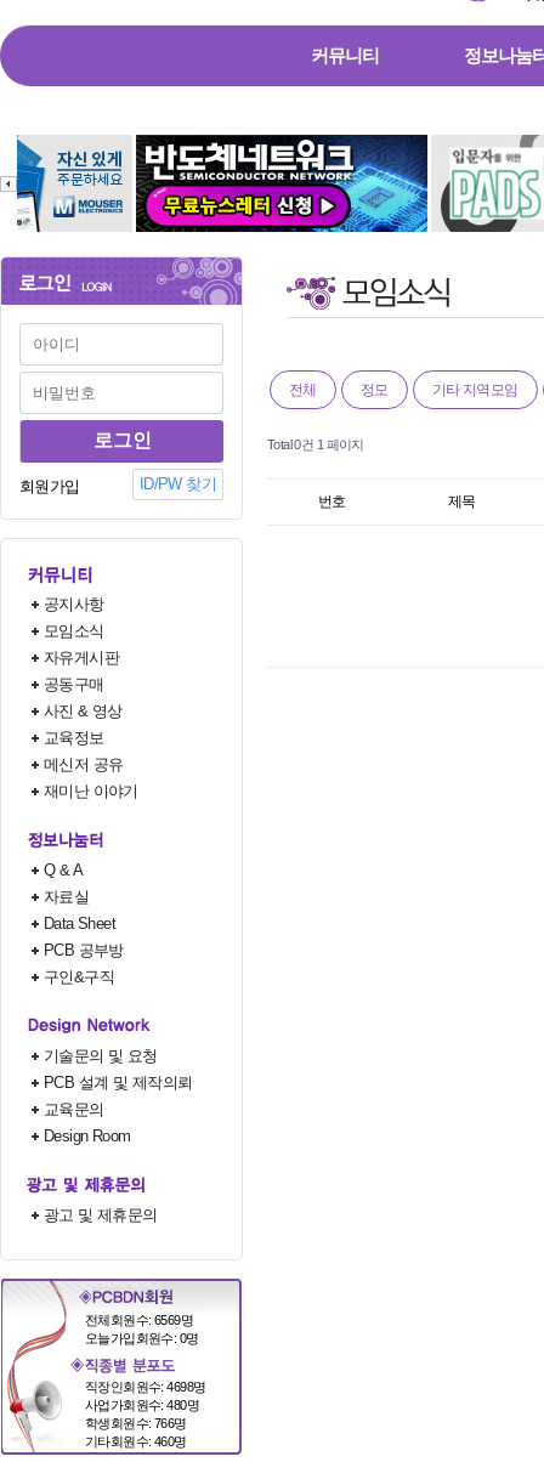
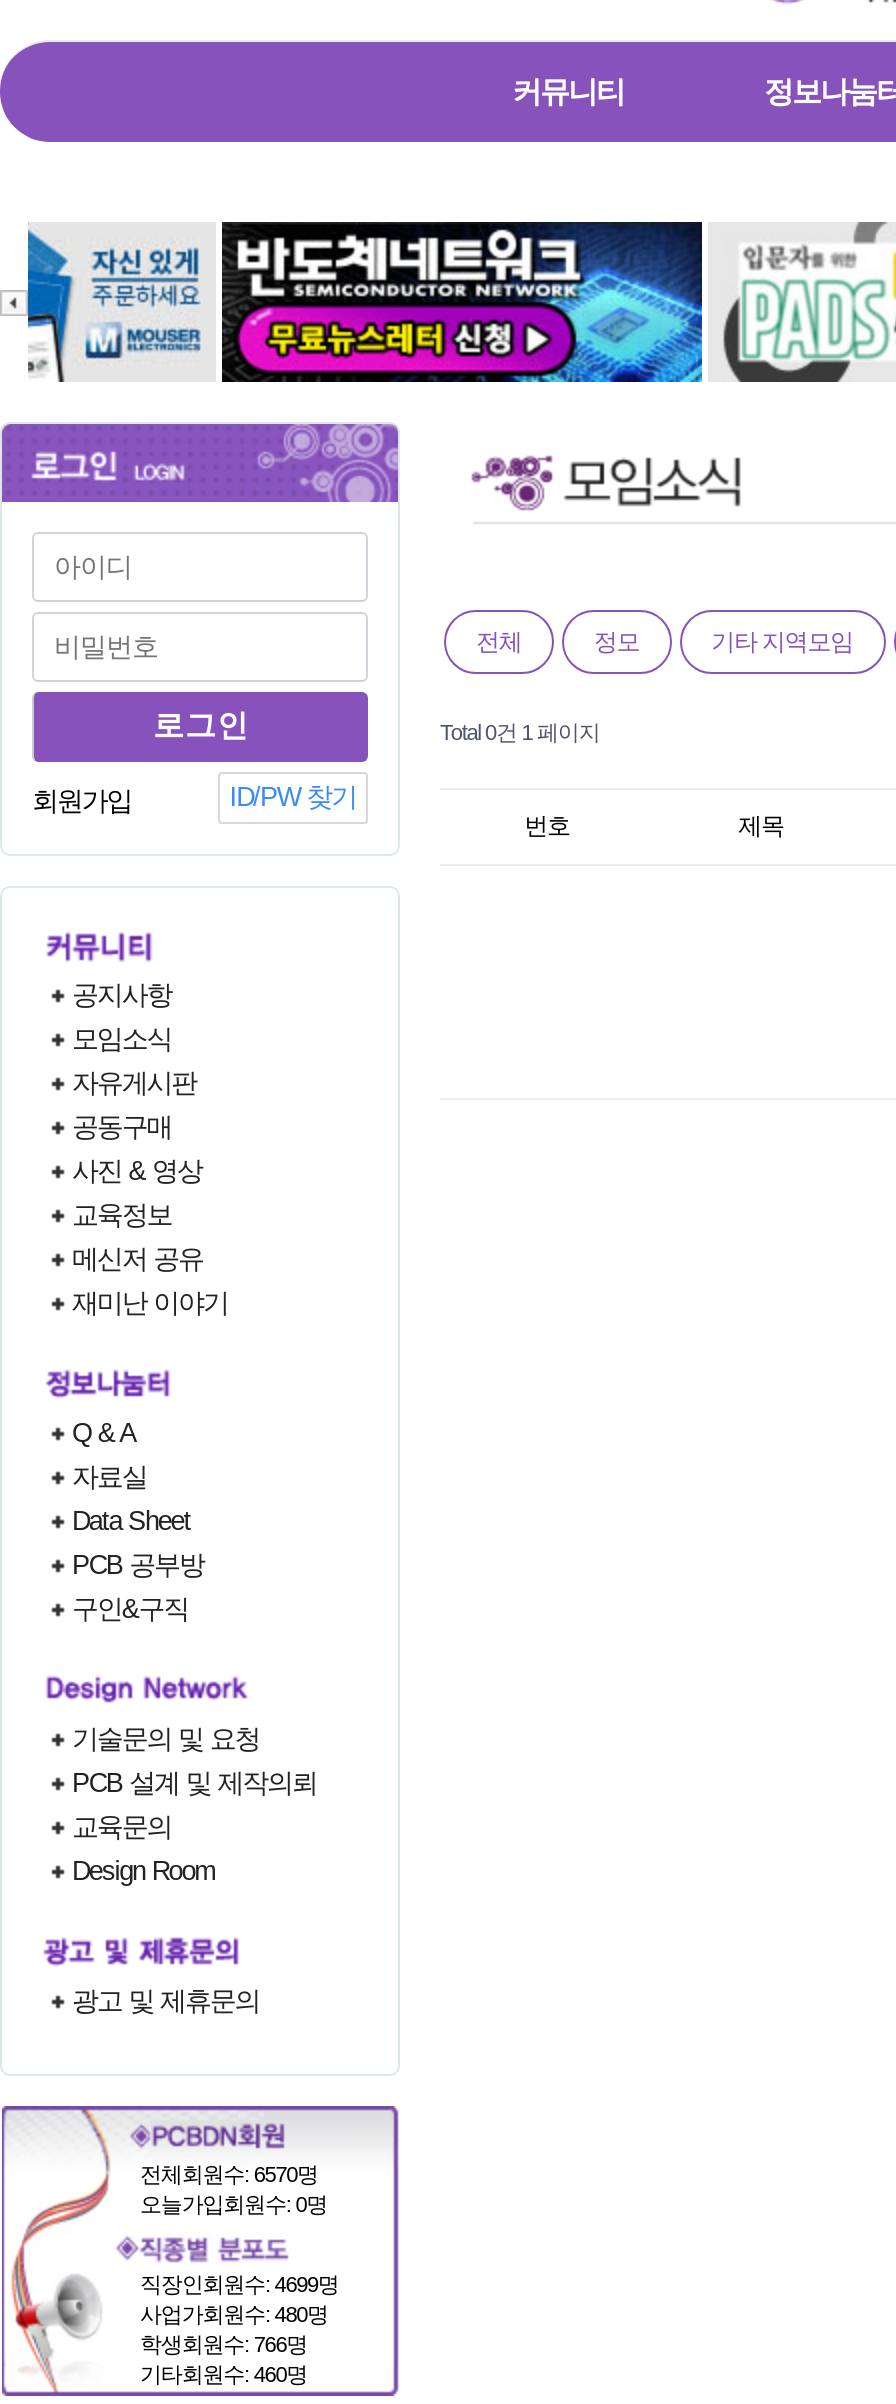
[85,1313,193,1327] 전체회원수: 6569명 -> [140,2162,318,2186] 전체회원수: 6570명
[85,1379,206,1394] 직장인회원수: 4698명 -> [140,2272,339,2296] 직장인회원수: 4699명

